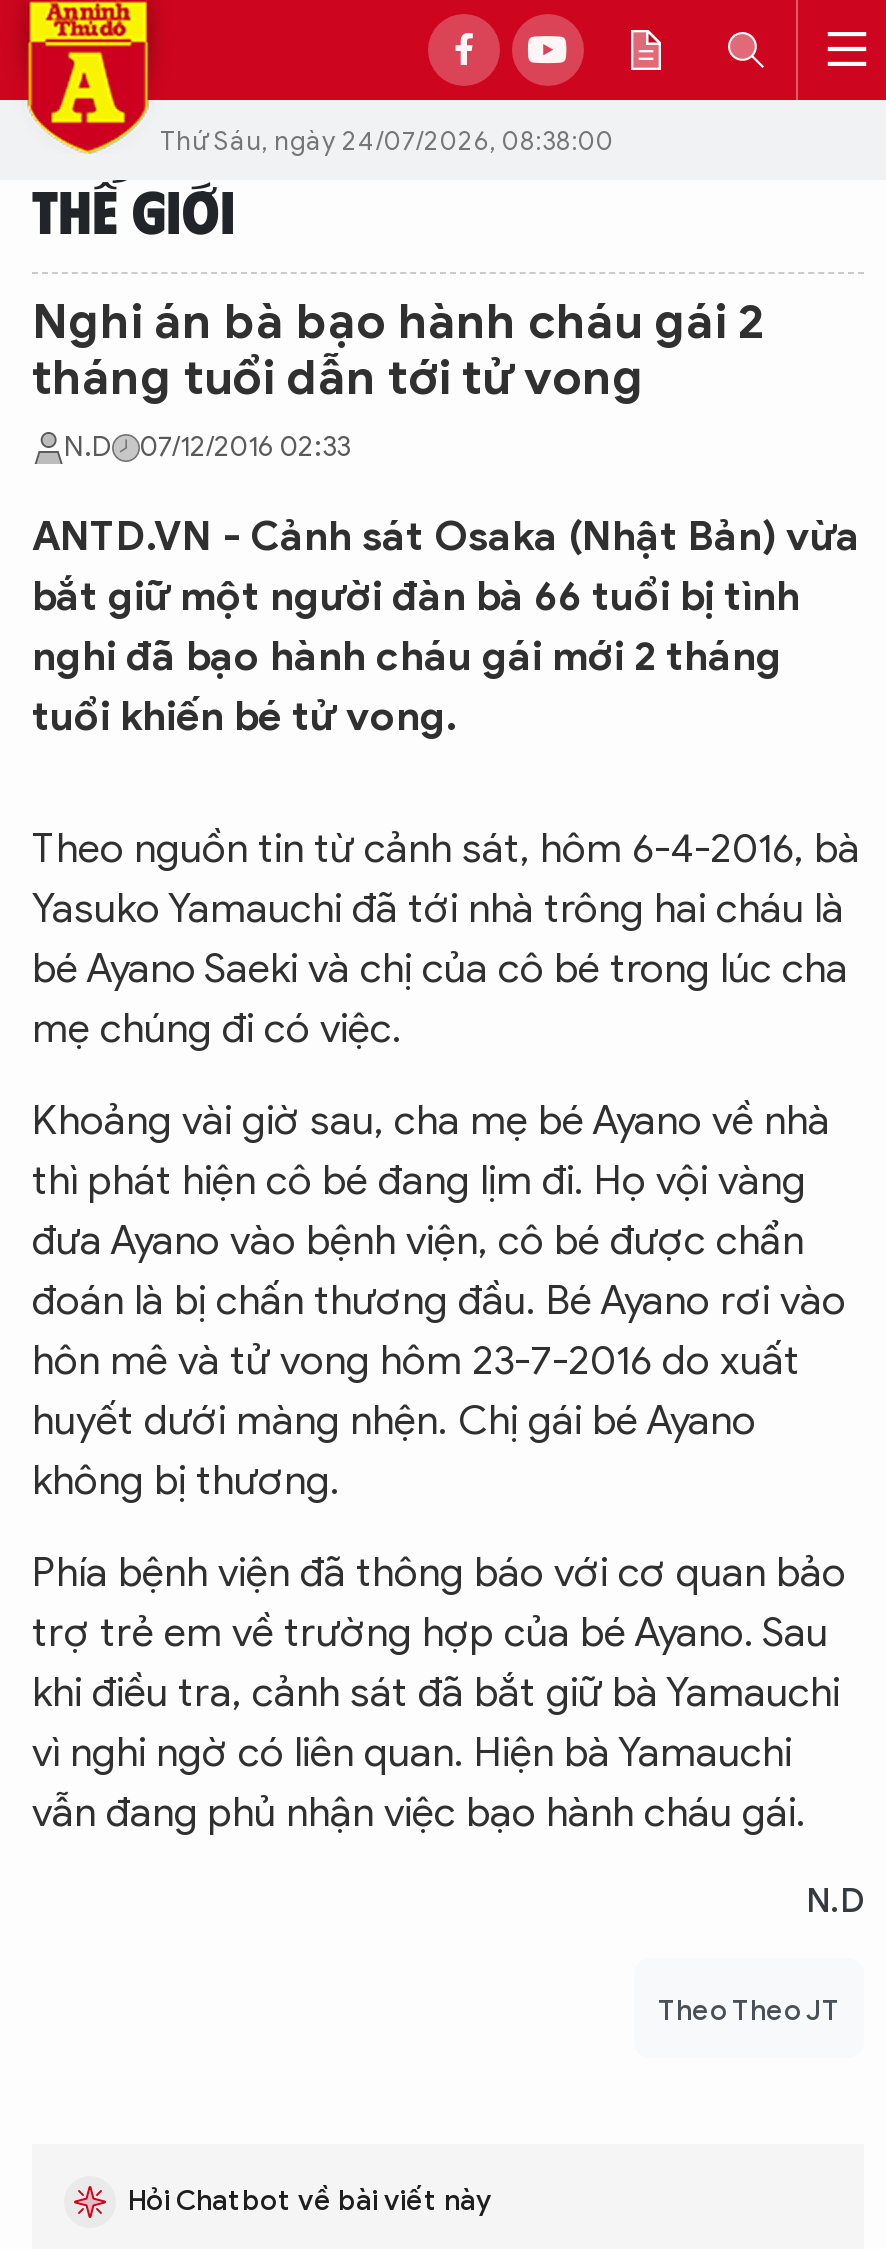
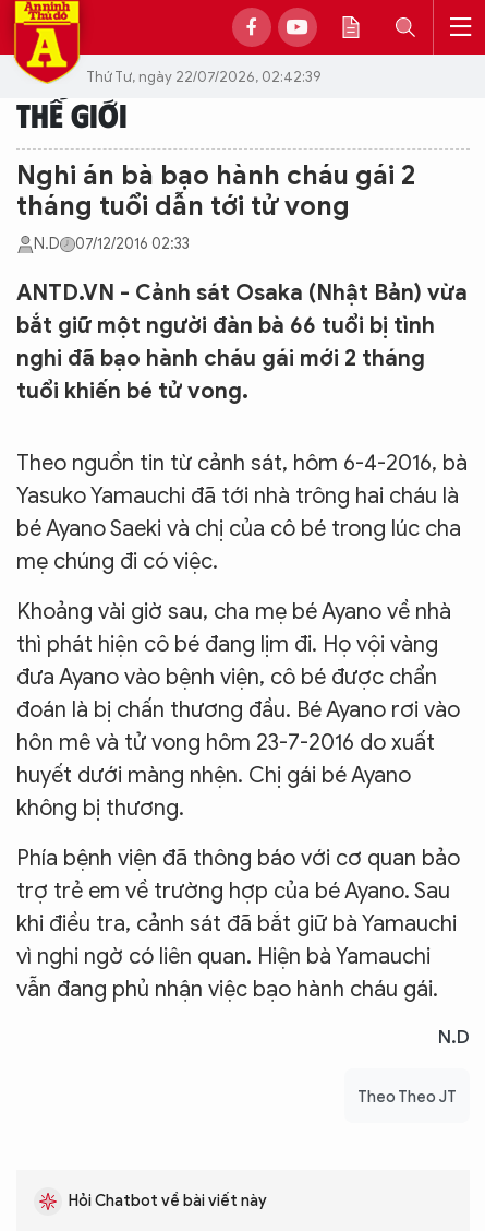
[160,123,614,157] Thứ Sáu, ngày 24/07/2026, 08:38:00 -> [86,67,322,86] Thứ Tư, ngày 22/07/2026, 02:42:39

